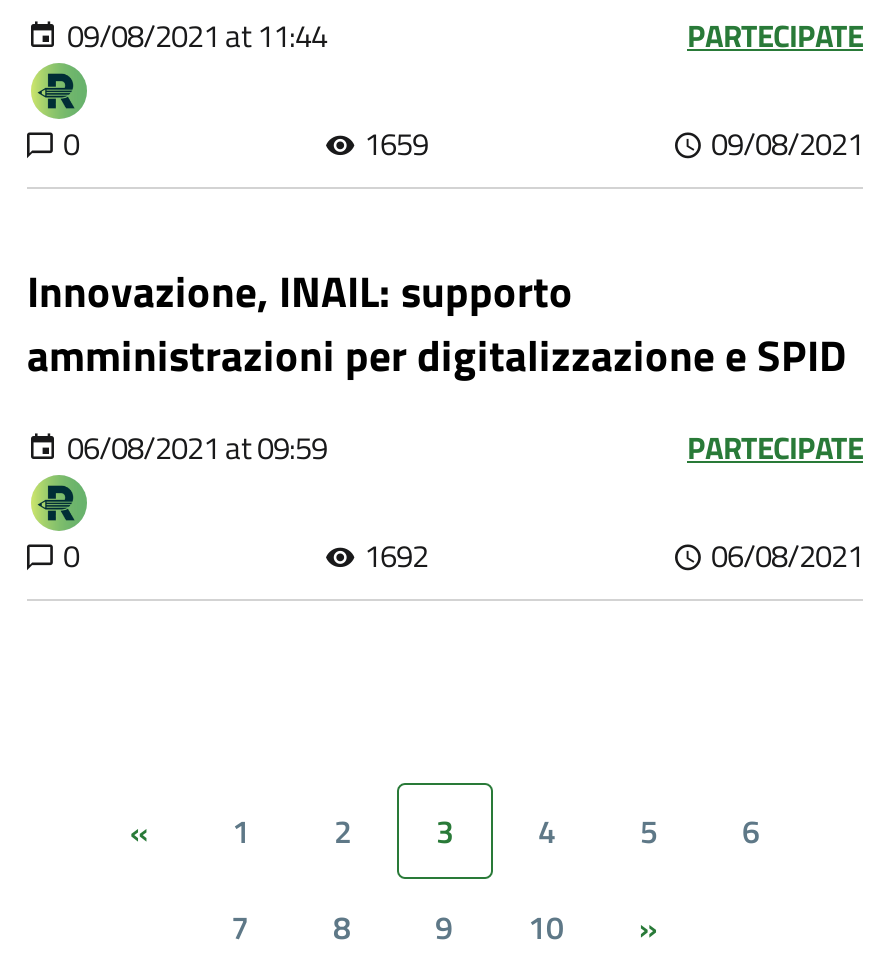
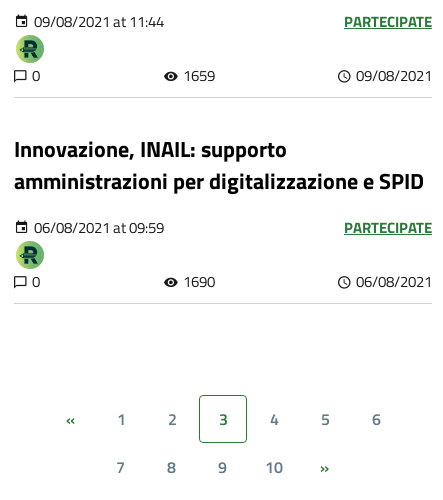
[364,533,428,579] 1692 -> [182,270,214,293] 1690

